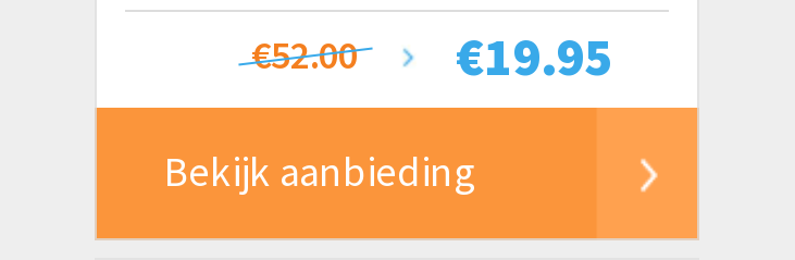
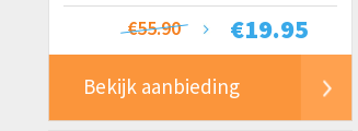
[251,23,612,90] €52.00 €19.95 -> [127,12,309,46] €55.90 €19.95

